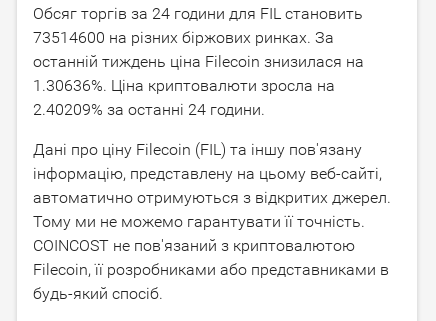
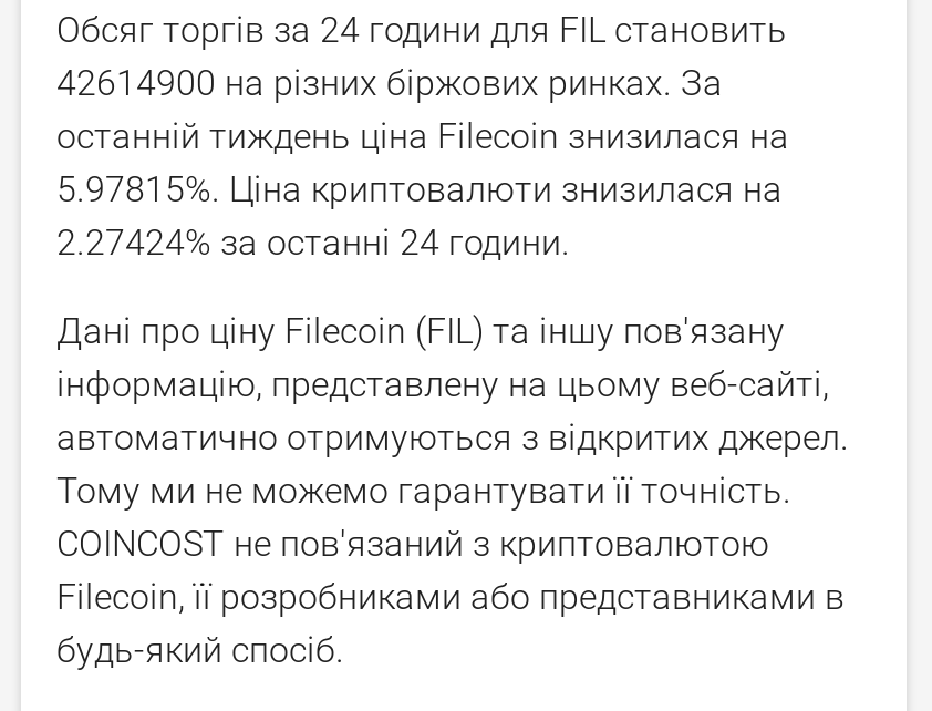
[33,27,334,46] 73514600 на різних біржових ринках. За -> [56,61,723,103] 42614900 на різних біржових ринках. За
[33,75,335,94] 1.30636%. Ціна криптовалюти зросла на -> [56,167,783,209] 5.97815%. Ціна криптовалюти знизилася на
[33,99,265,118] 2.40209% за останні 24 години. -> [56,220,570,262] 2.27424% за останні 24 години.

